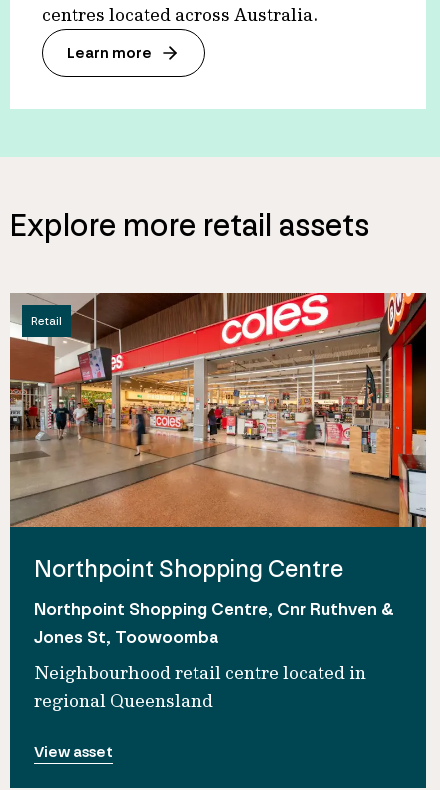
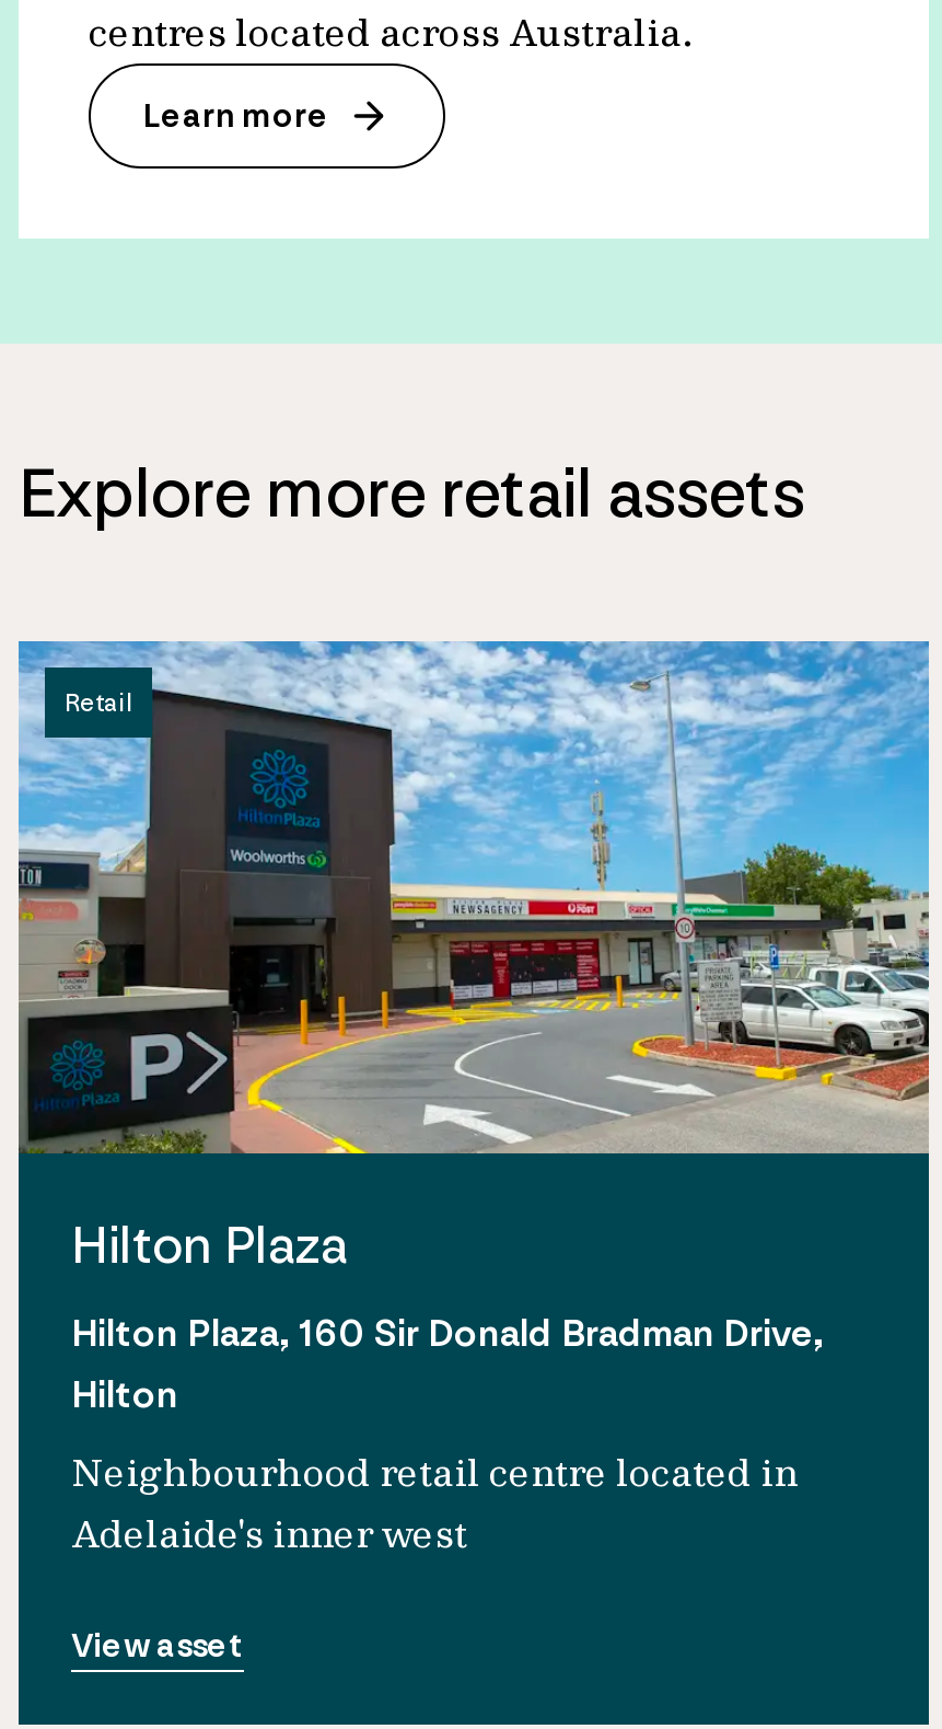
[9,292,427,583] [image] | Northpoint Shopping Centre -> [16,639,931,1277] [image] | Hilton Plaza
[34,598,394,648] Northpoint Shopping Centre, Cnr Ruthven & | Jones St, Toowoomba -> [71,1310,824,1419] Hilton Plaza, 160 Sir Donald Bradman Drive, | Hilton
[34,689,213,712] regional Queensland -> [71,1509,467,1559] Adelaide's inner west

